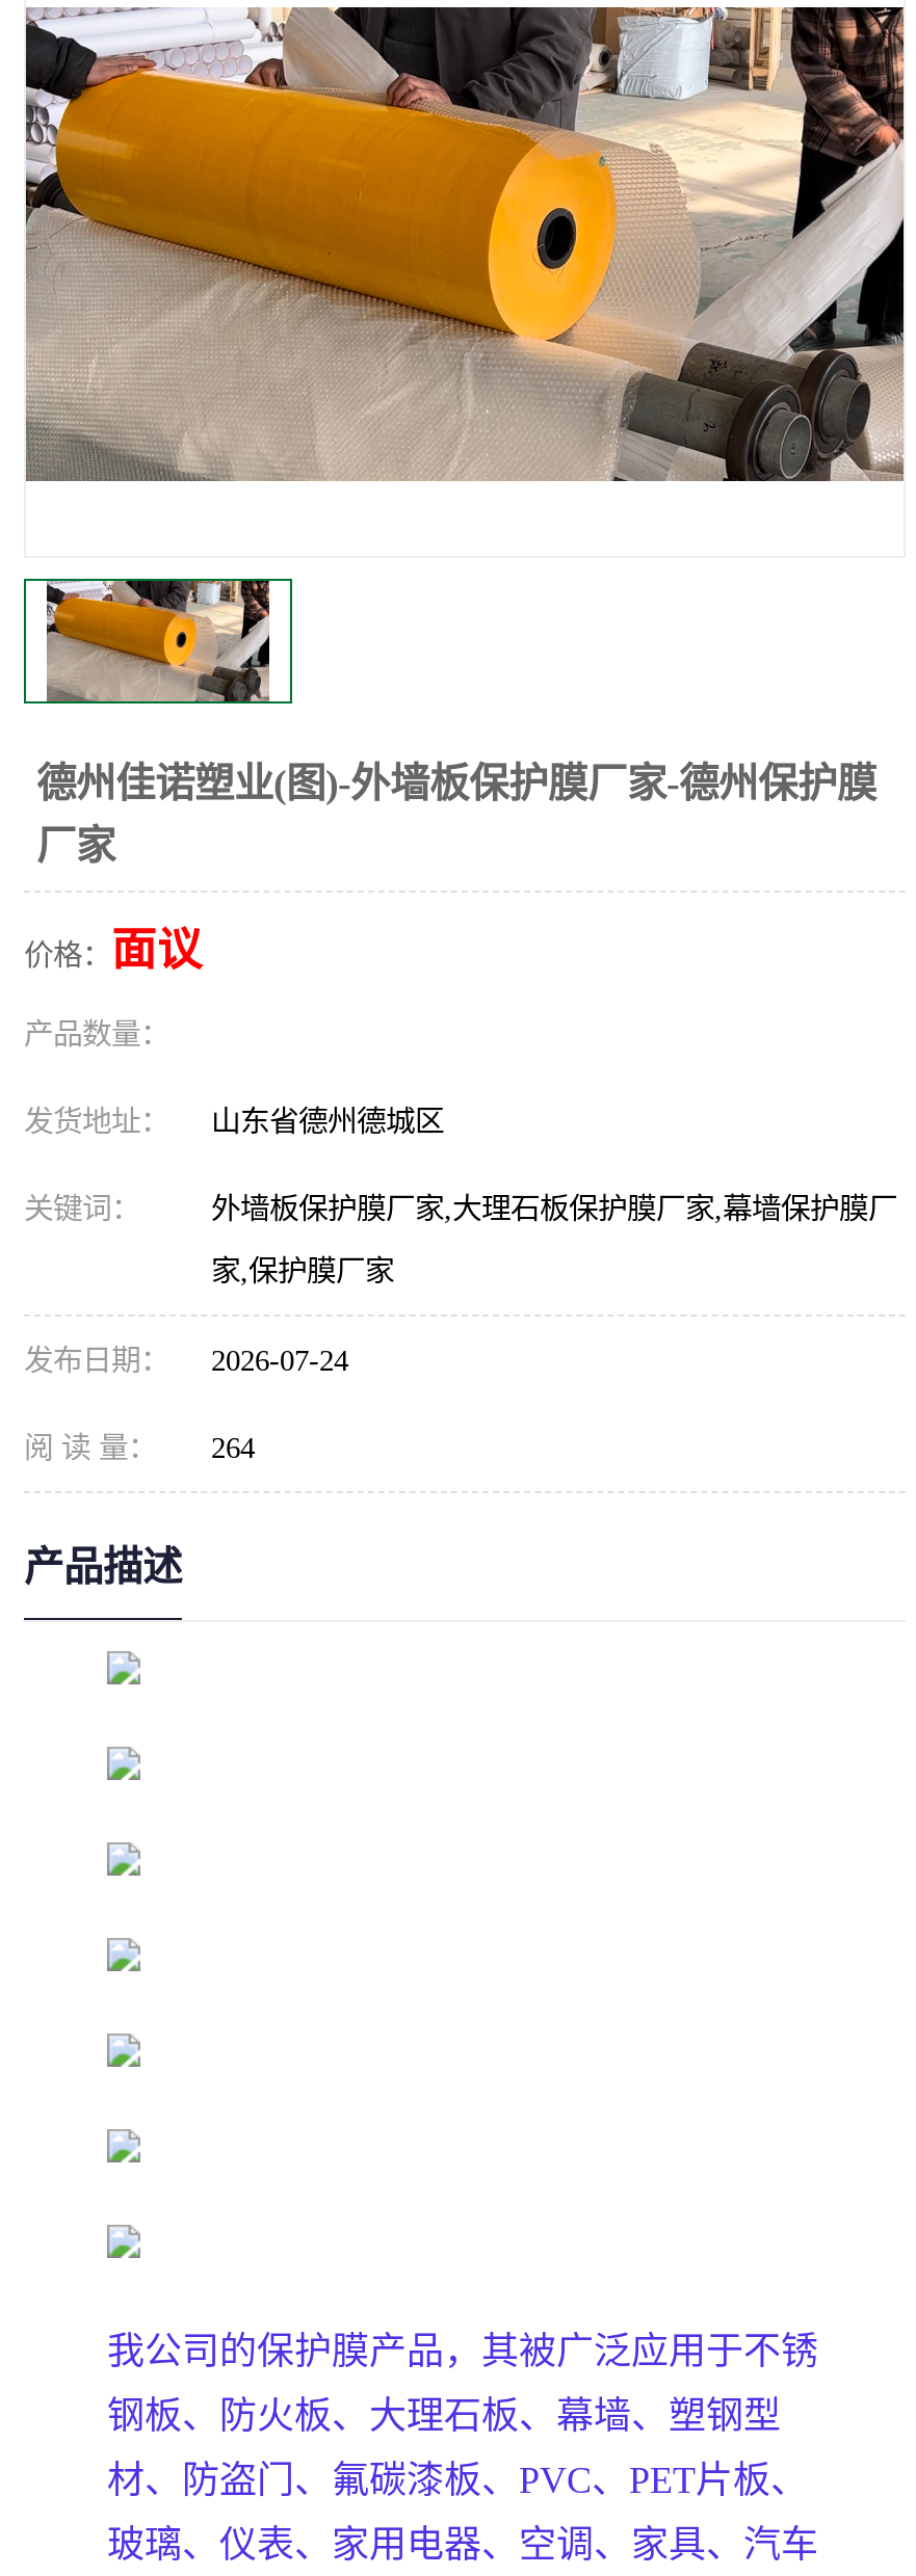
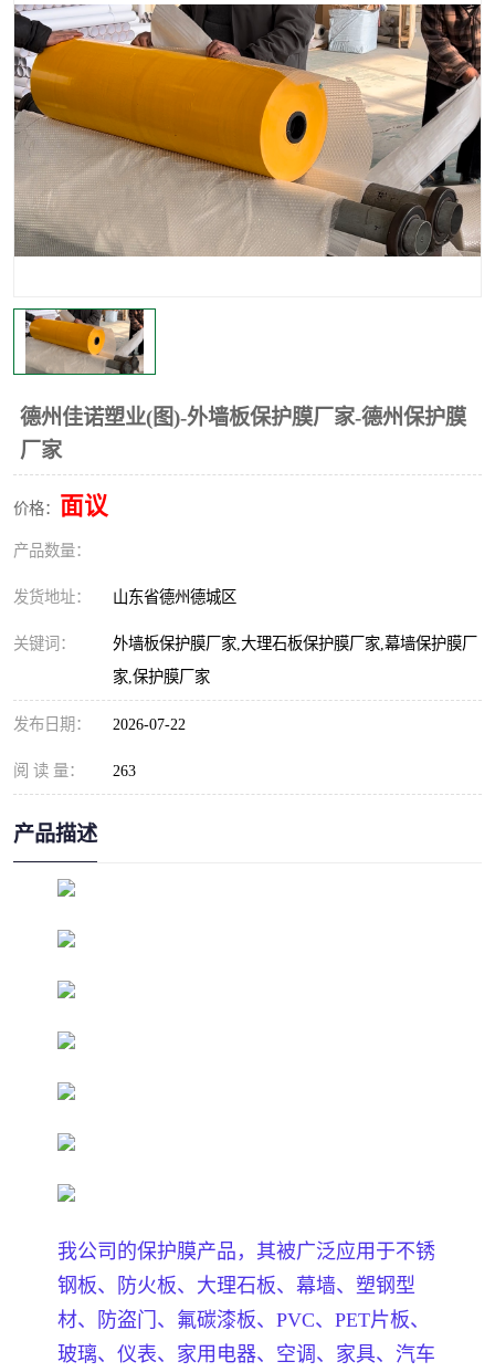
[24,1344,348,1377] 发布日期： 2026-07-24 -> [13,715,186,733] 发布日期： 2026-07-22
[24,1431,255,1464] 阅 读 量： 264 -> [13,762,136,779] 阅 读 量： 263

